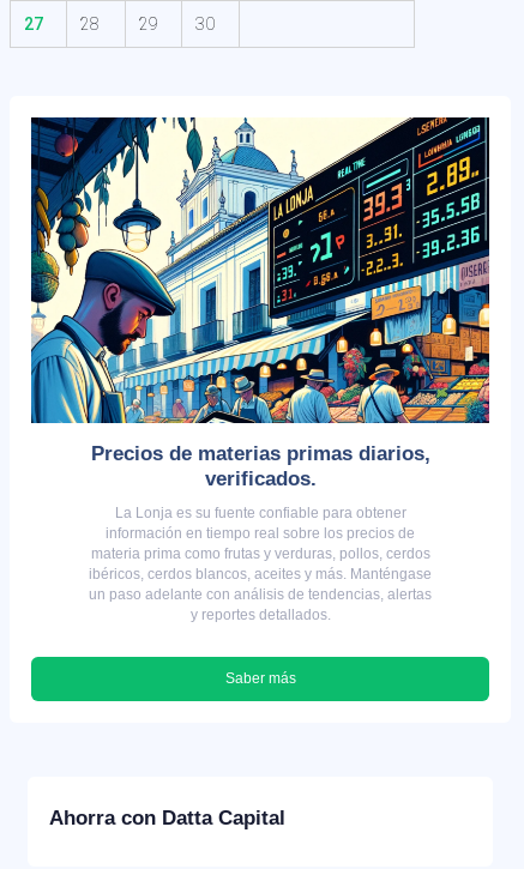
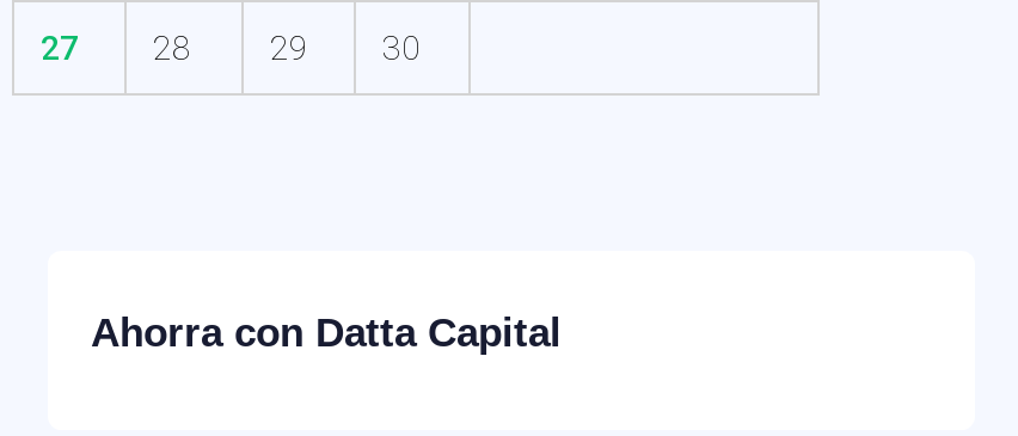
[30,116,490,622] [image] | Precios de materias primas diarios, | verificados. | La Lonja es su fuente confiable para obtener | información en tiempo real sobre los precios de | materia prima como frutas y verduras, pollos, cerdos | ibéricos, cerdos blancos, aceites y más. Manténgase | un paso adelante con análisis de tendencias, alertas | y reportes detallados. -> none
[225,670,296,687] Saber más -> none

